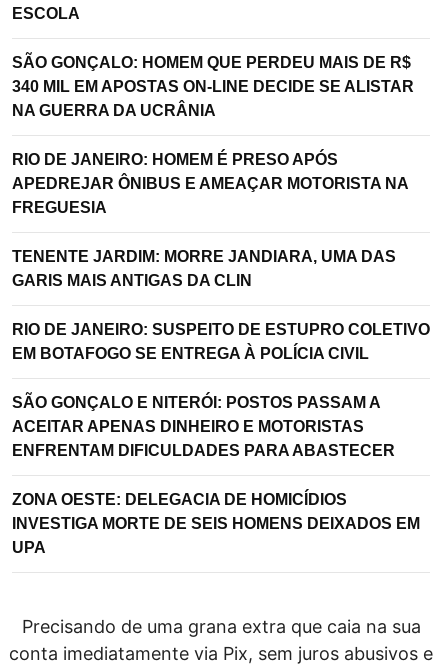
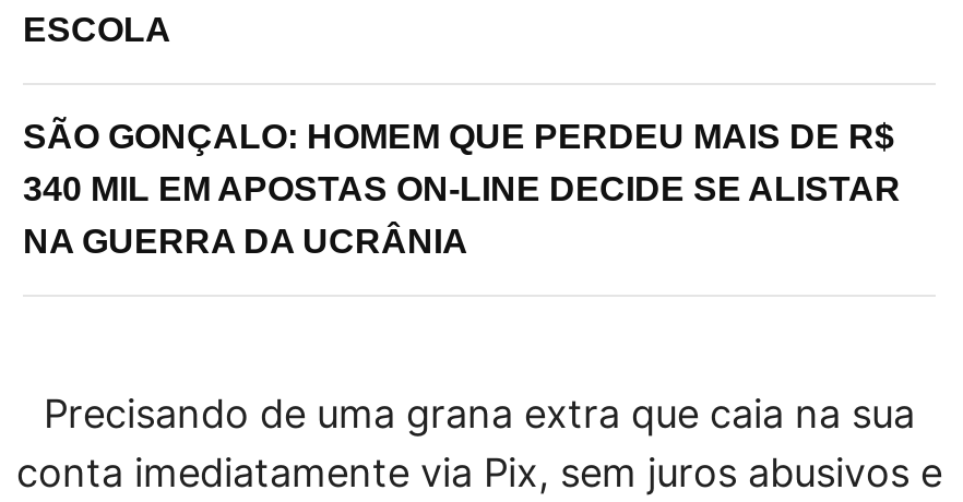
[12,151,430,556] RIO DE JANEIRO: HOMEM É PRESO APÓS | APEDREJAR ÔNIBUS E AMEAÇAR MOTORISTA NA | FREGUESIA | TENENTE JARDIM: MORRE JANDIARA, UMA DAS | GARIS MAIS ANTIGAS DA CLIN | RIO DE JANEIRO: SUSPEITO DE ESTUPRO COLETIVO | EM BOTAFOGO SE ENTREGA À POLÍCIA CIVIL | SÃO GONÇALO E NITERÓI: POSTOS PASSAM A | ACEITAR APENAS DINHEIRO E MOTORISTAS | ENFRENTAM DIFICULDADES PARA ABASTECER | ZONA OESTE: DELEGACIA DE HOMICÍDIOS | INVESTIGA MORTE DE SEIS HOMENS DEIXADOS EM | UPA -> none

